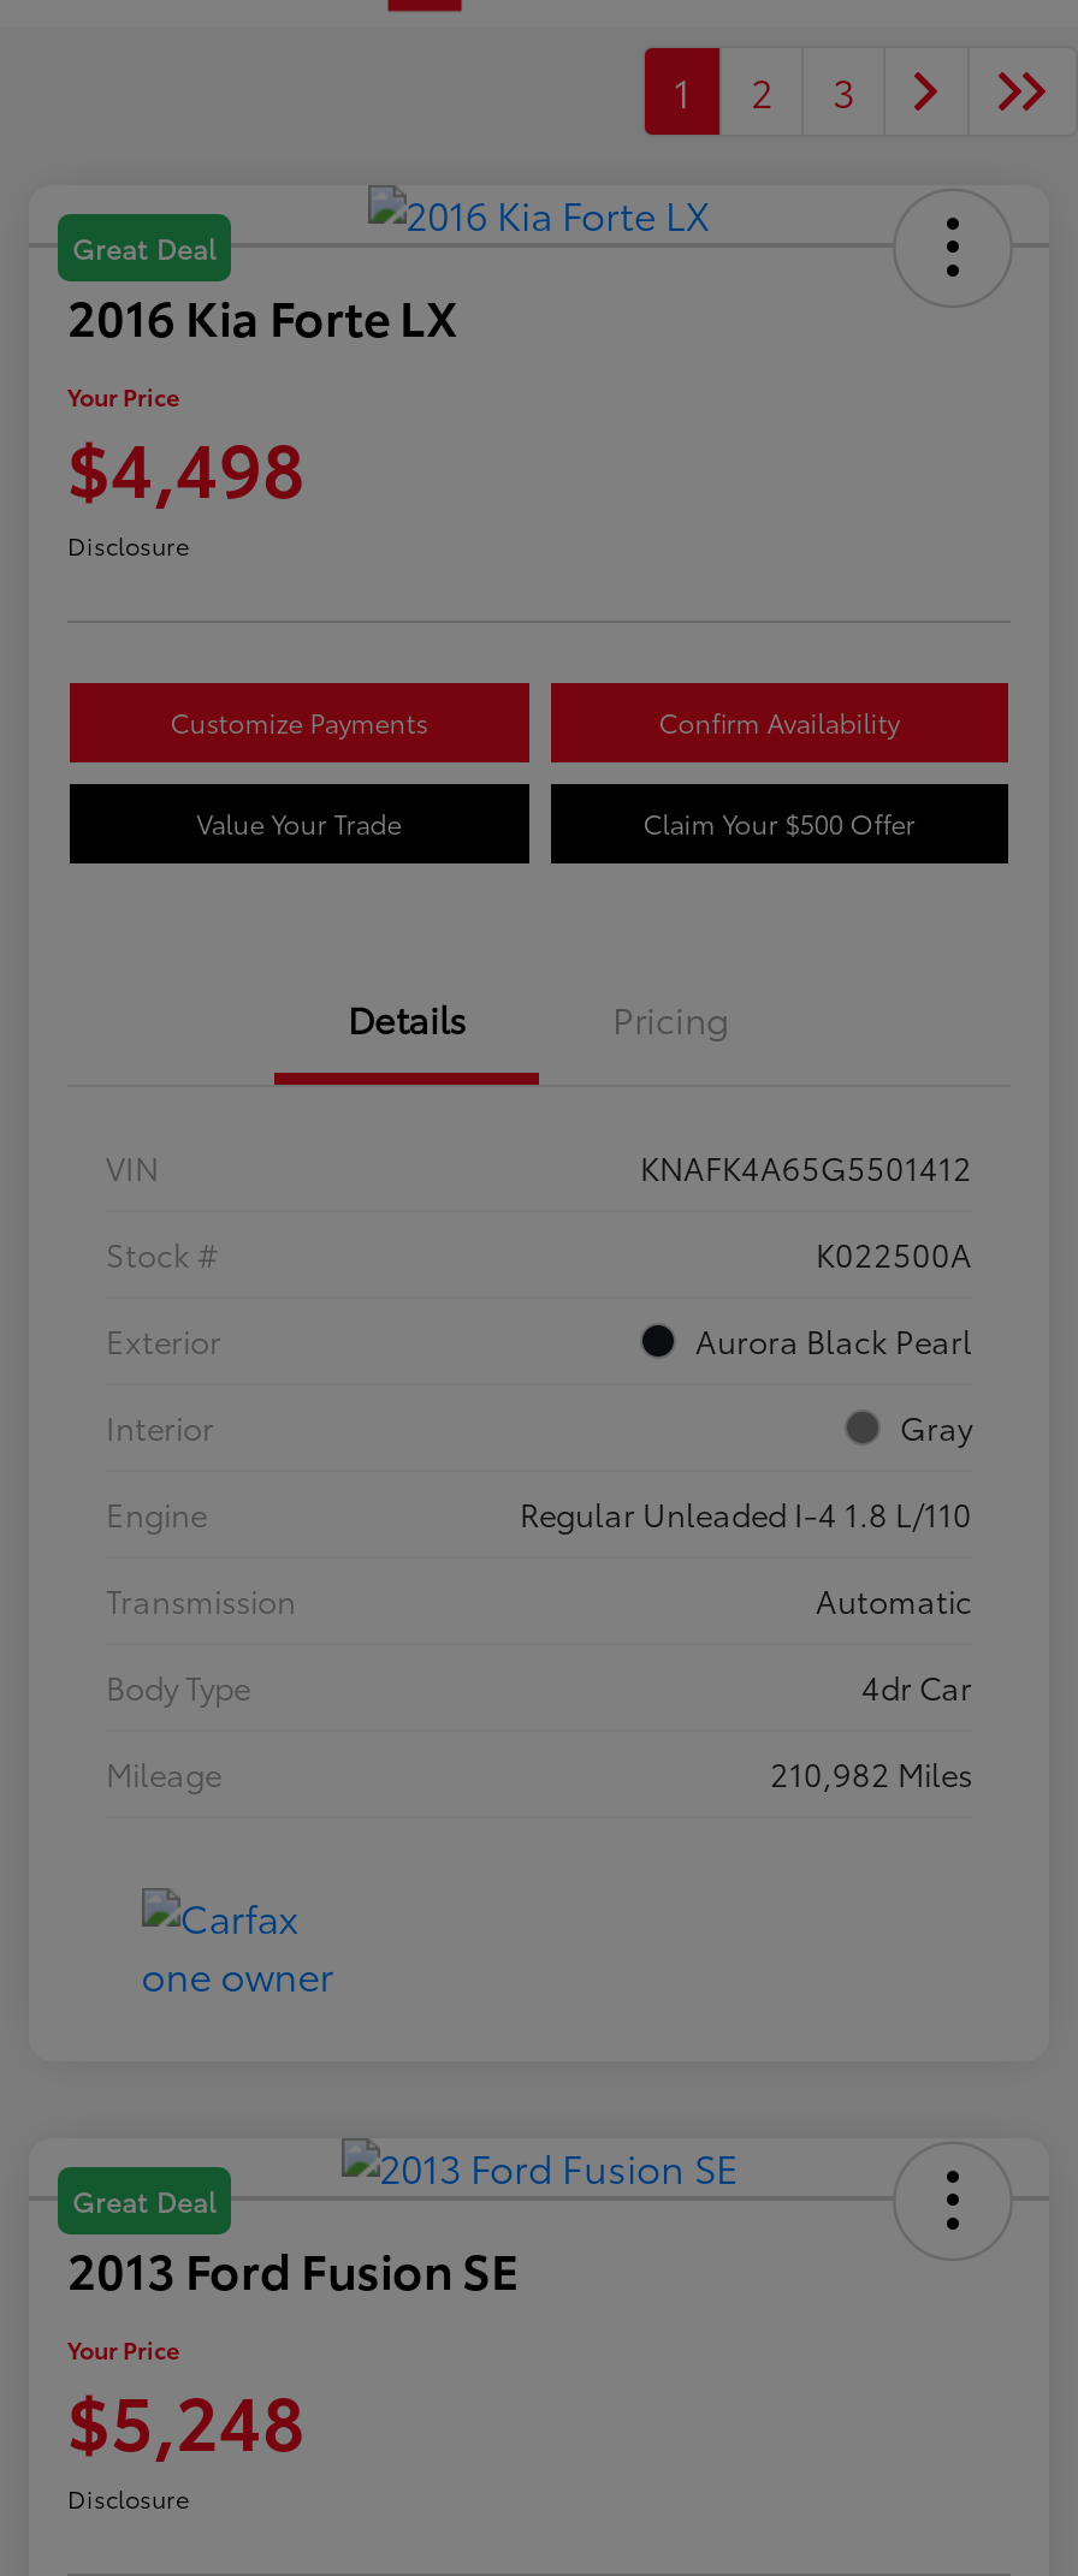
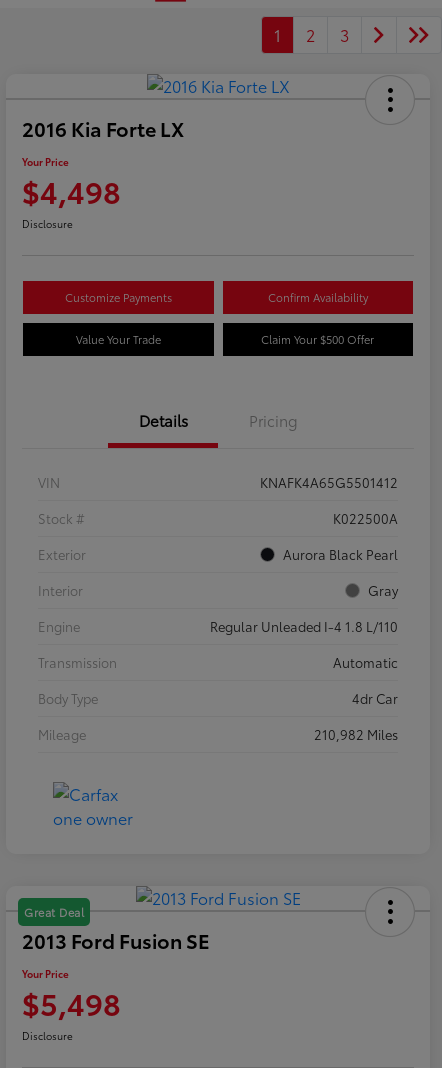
[72,228,217,266] Great Deal -> none
[67,2366,306,2470] $5,248 -> [22,981,121,1024] $5,498

